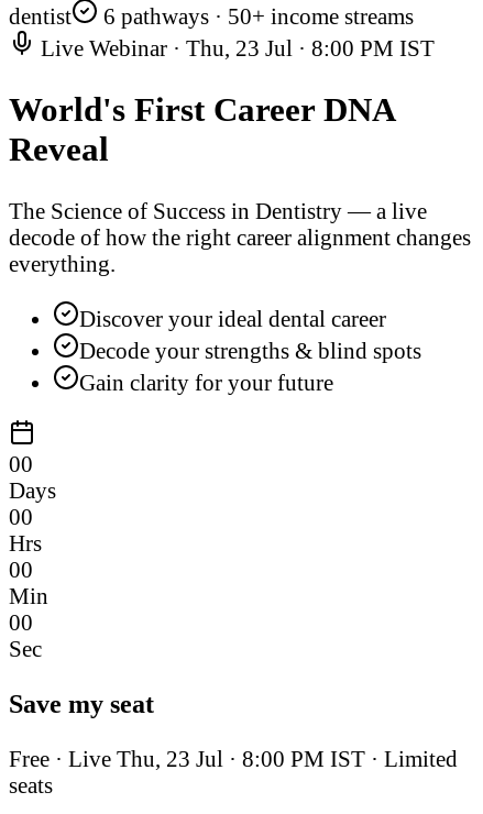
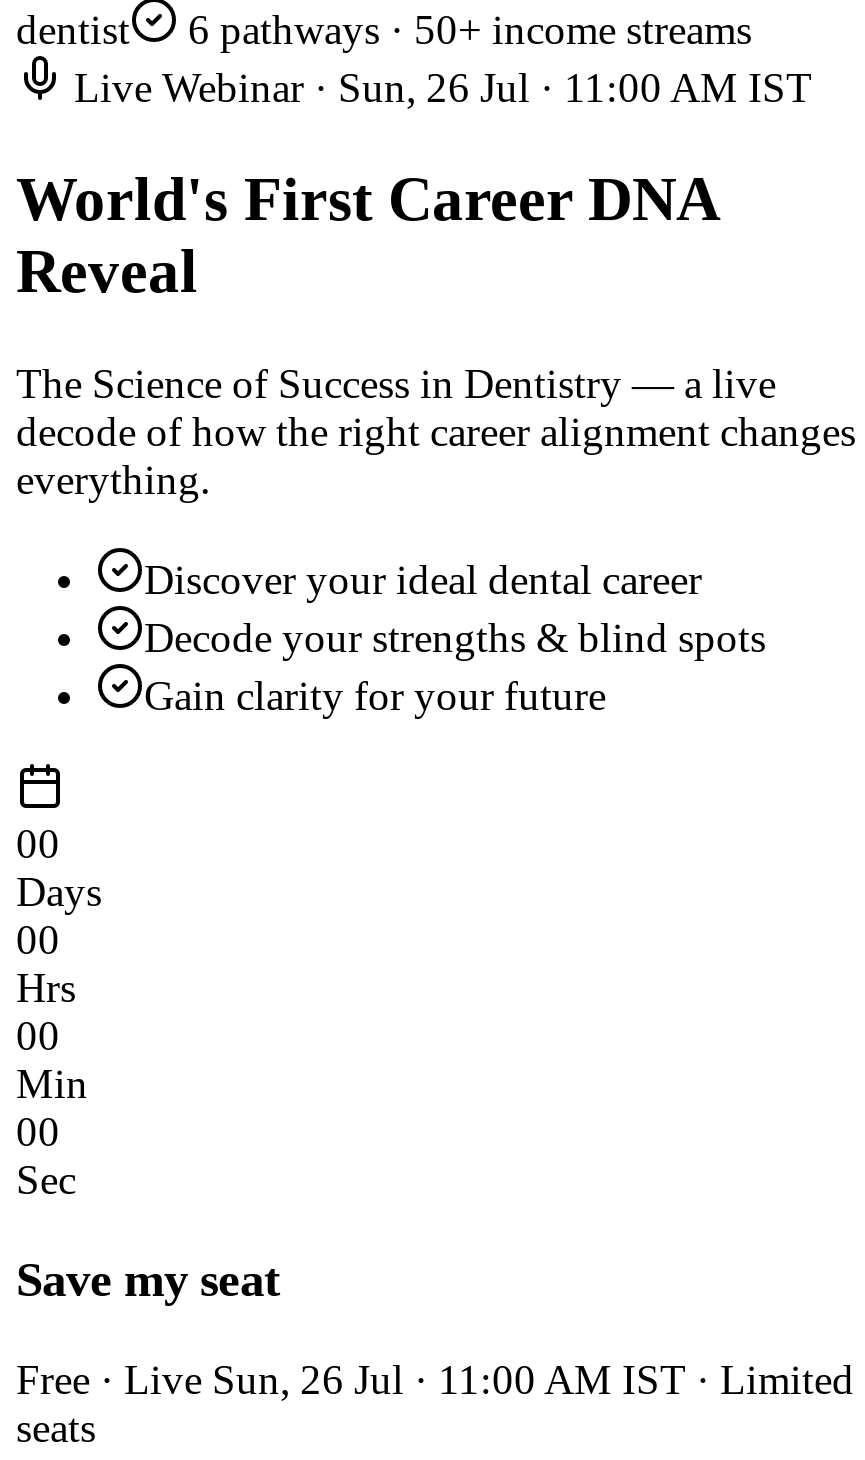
[35,36,435,61] Live Webinar · Thu, 23 Jul · 8:00 PM IST -> [64,65,812,111] Live Webinar · Sun, 26 Jul · 11:00 AM IST
[9,746,458,772] Free · Live Thu, 23 Jul · 8:00 PM IST · Limited -> [16,1357,854,1403] Free · Live Sun, 26 Jul · 11:00 AM IST · Limited

